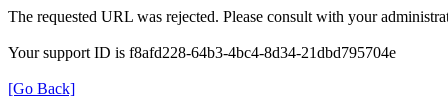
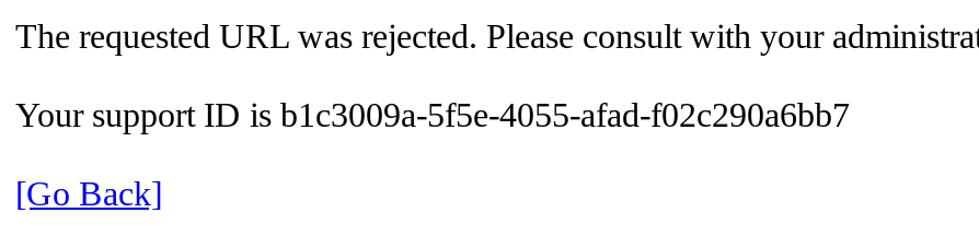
[8,44,396,61] Your support ID is f8afd228-64b3-4bc4-8d34-21dbd795704e -> [15,96,850,133] Your support ID is b1c3009a-5f5e-4055-afad-f02c290a6bb7

